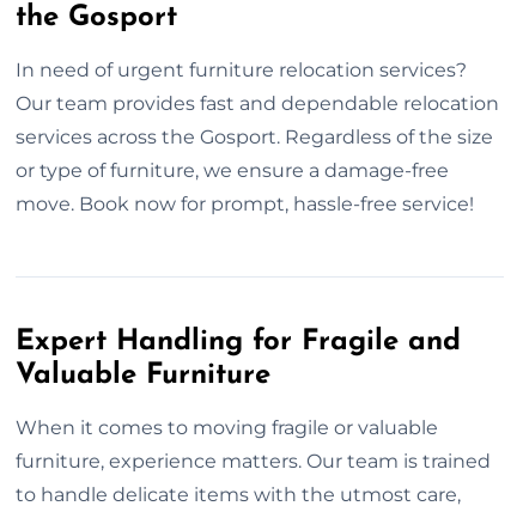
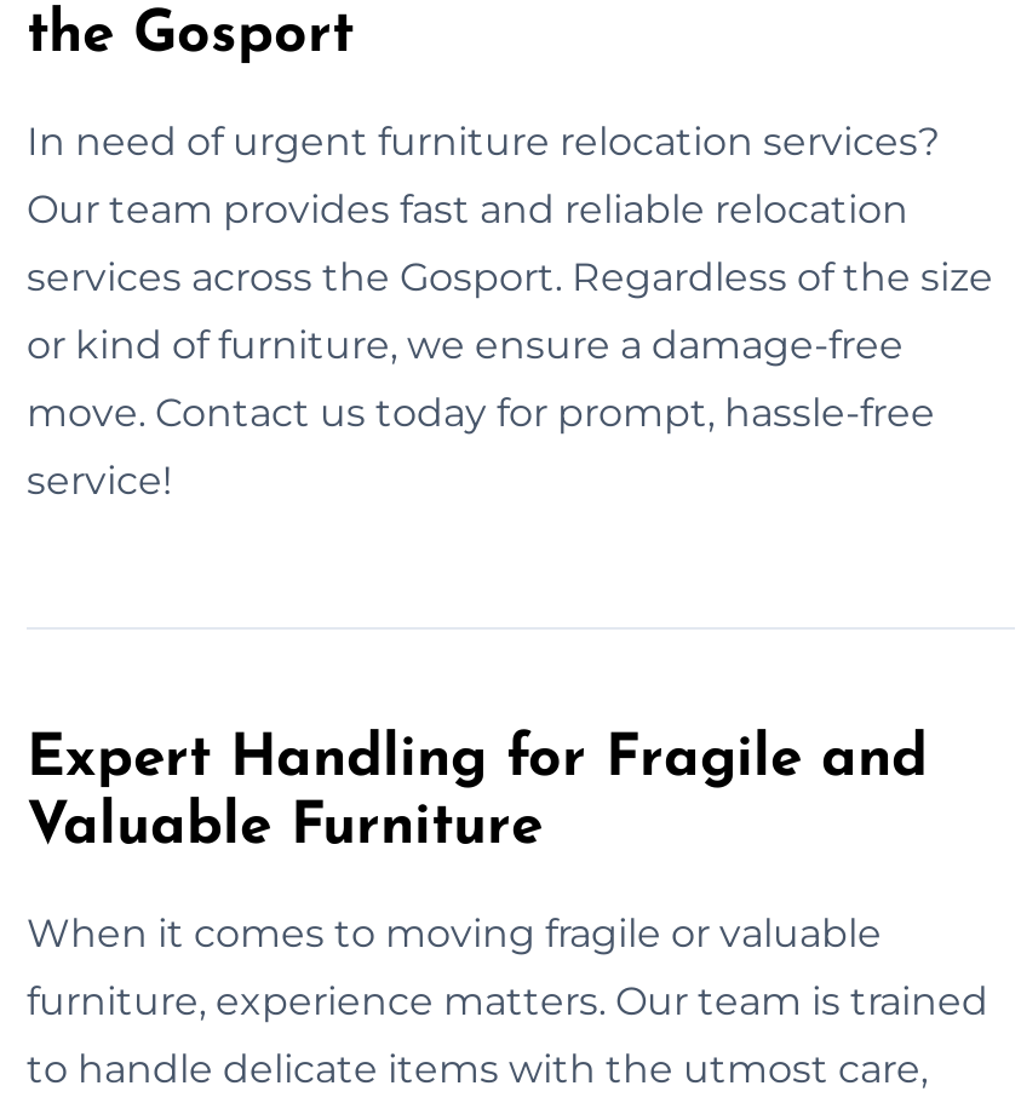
[16,92,499,114] Our team provides fast and dependable relocation -> [27,186,908,232] Our team provides fast and reliable relocation
[16,159,474,215] or type of furniture, we ensure a damage-free | move. Book now for prompt, hassle-free service! -> [27,321,935,503] or kind of furniture, we ensure a damage-free | move. Contact us today for prompt, hassle-free | service!

